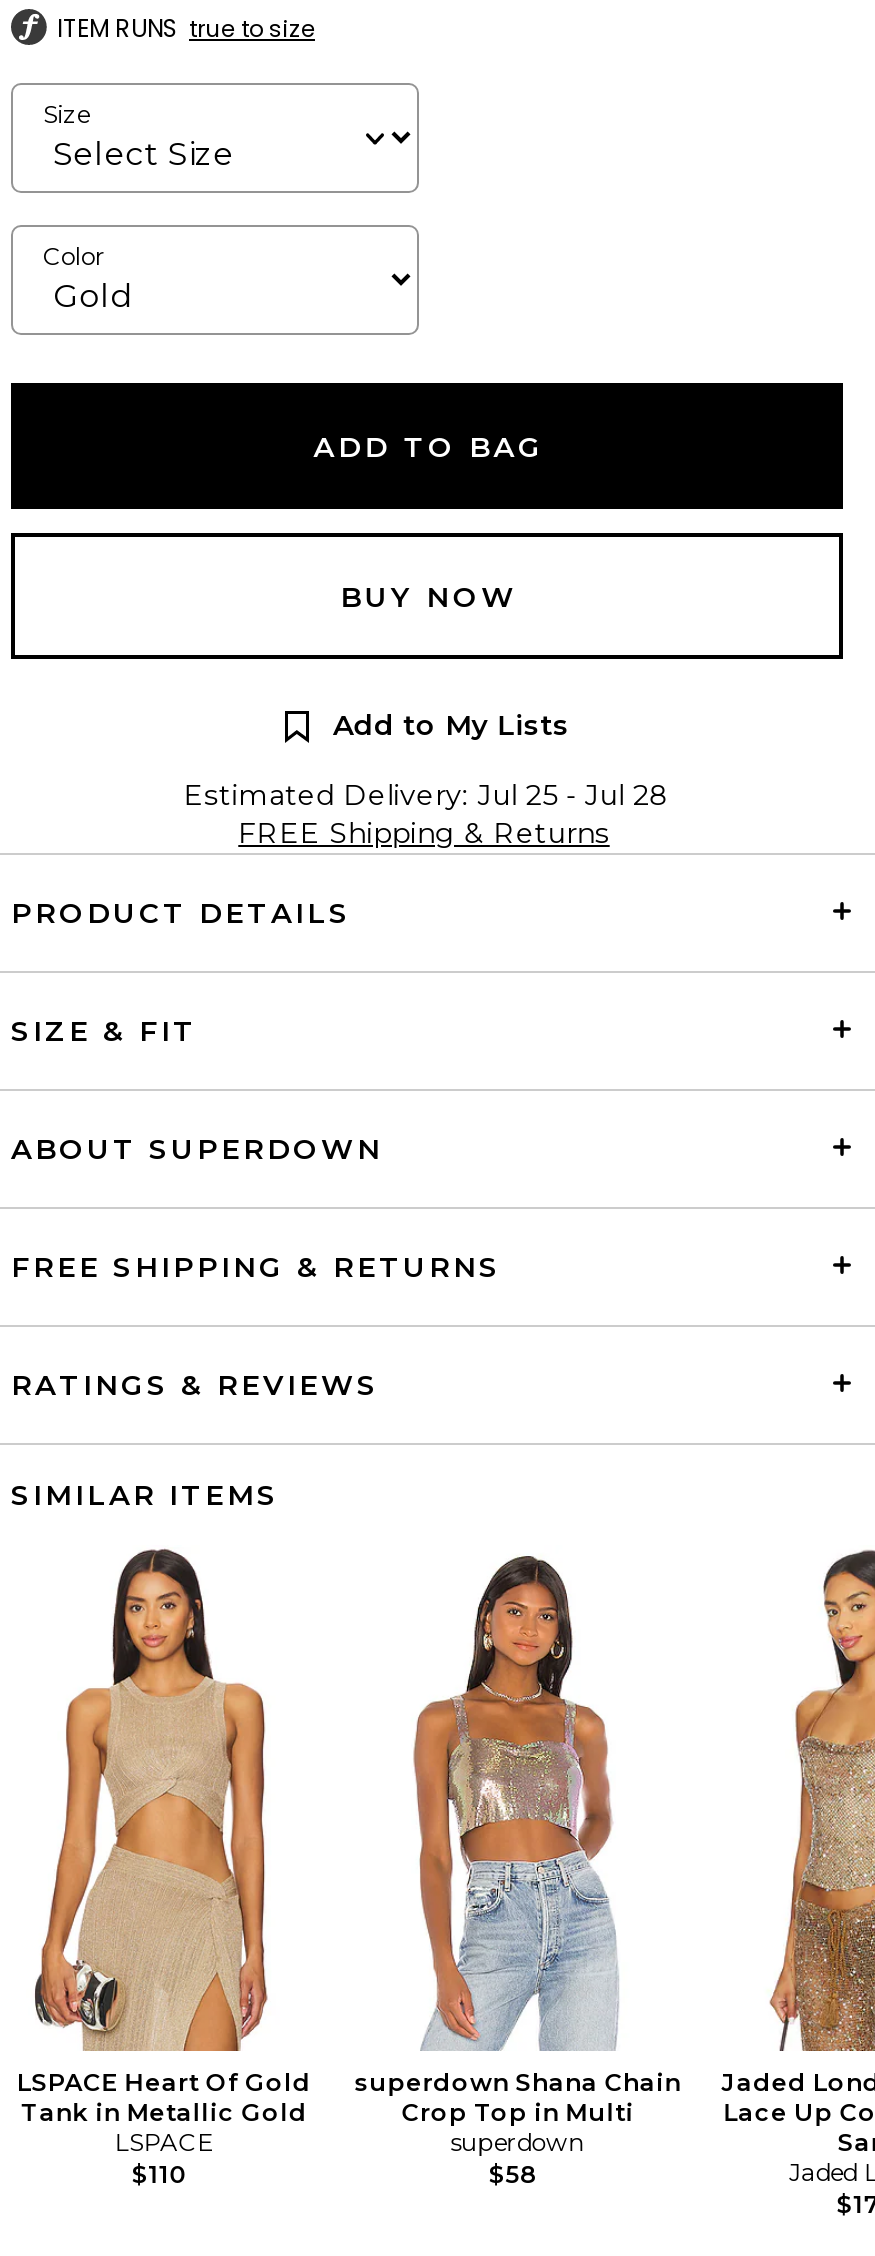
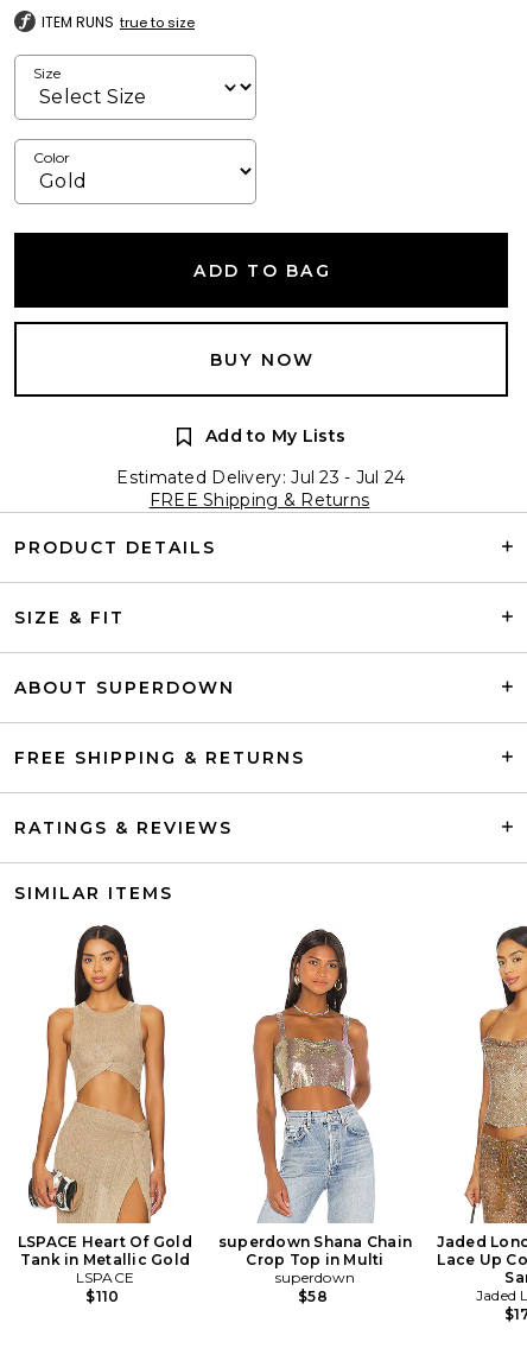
[184,776,670,812] Estimated Delivery: Jul 25 - Jul 28 -> [117,466,405,488] Estimated Delivery: Jul 23 - Jul 24

